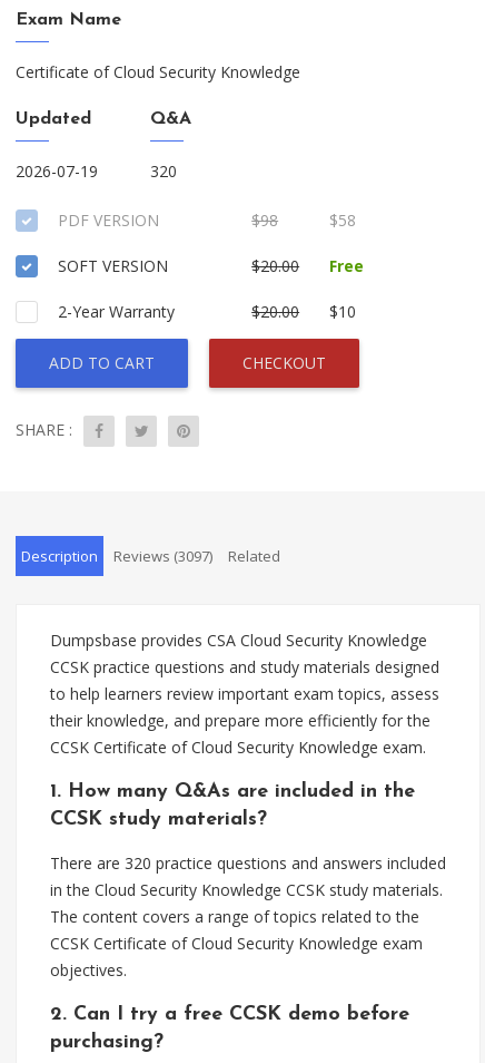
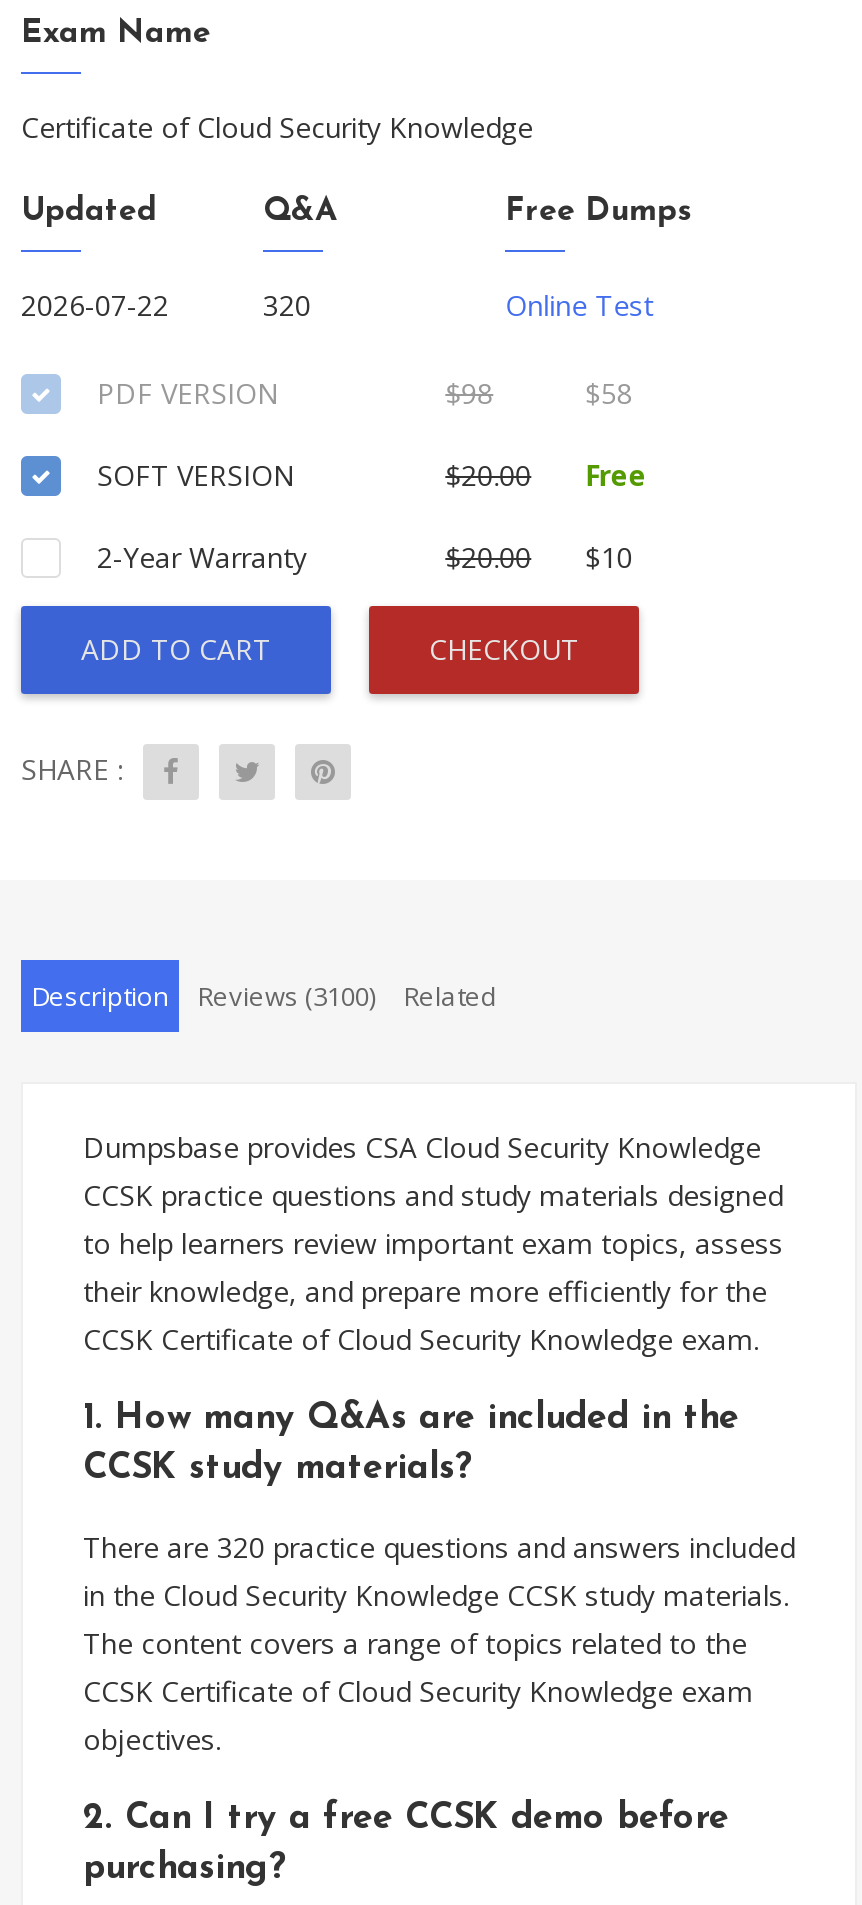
none -> [505,196,691,324] Free Dumps | Online Test
[16,160,98,182] 2026-07-19 -> [21,286,169,324] 2026-07-22
[21,546,280,566] Description Reviews (3097) Related -> [31,978,497,1014] Description Reviews (3100) Related

